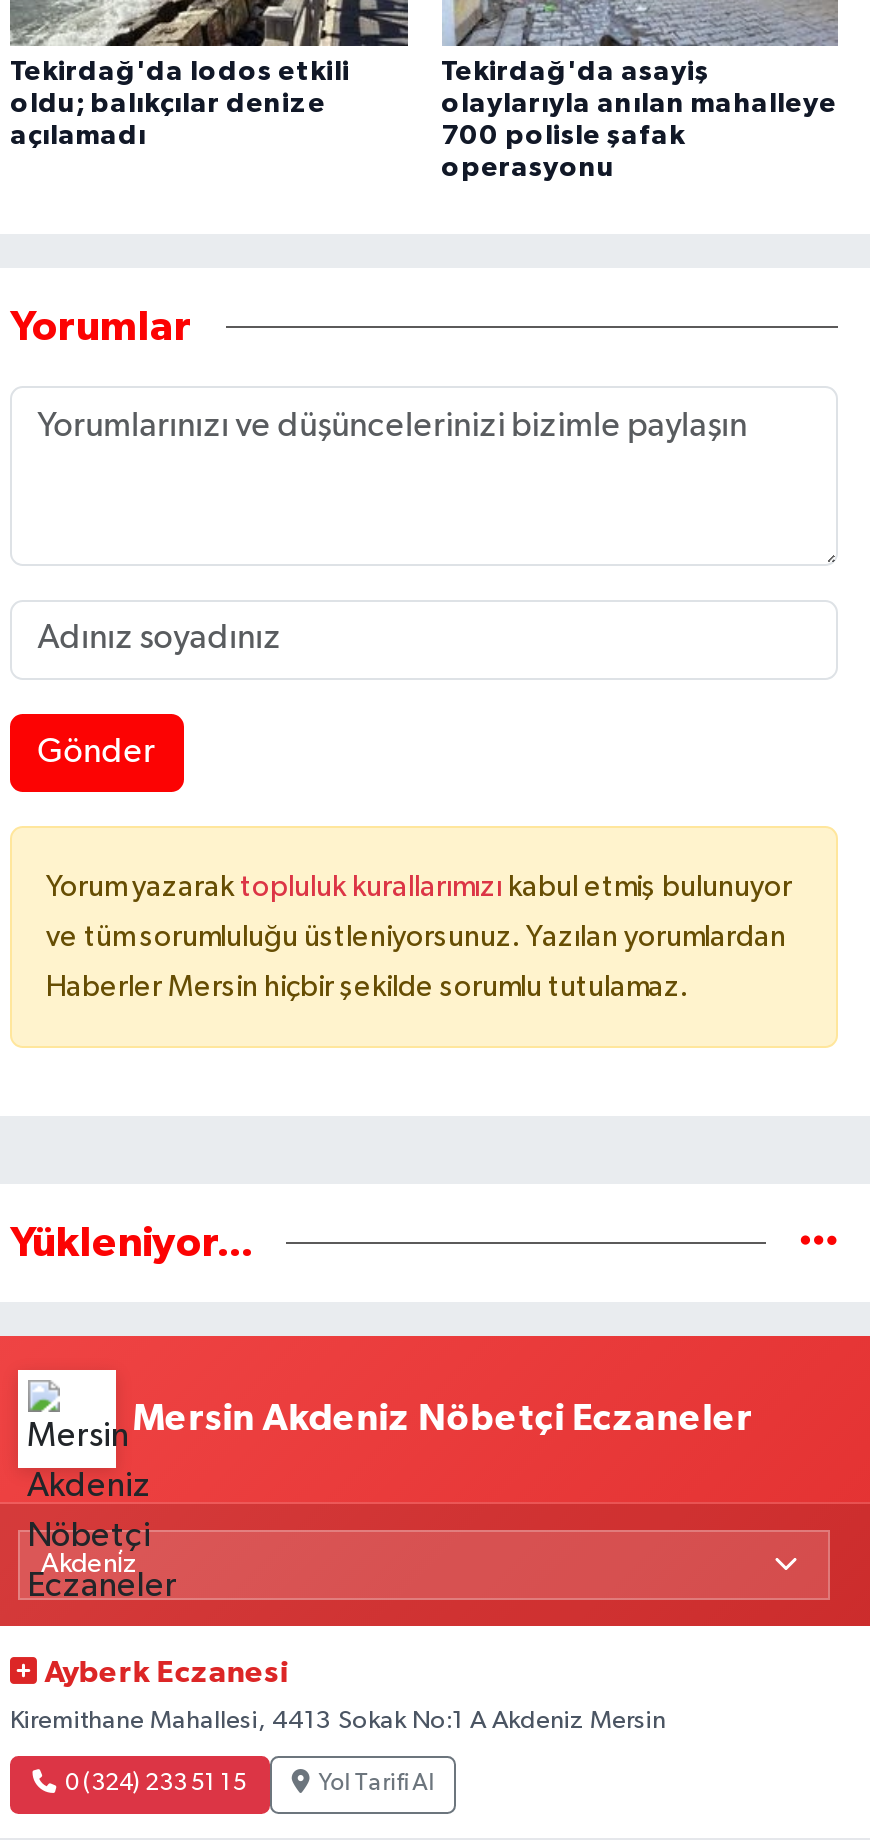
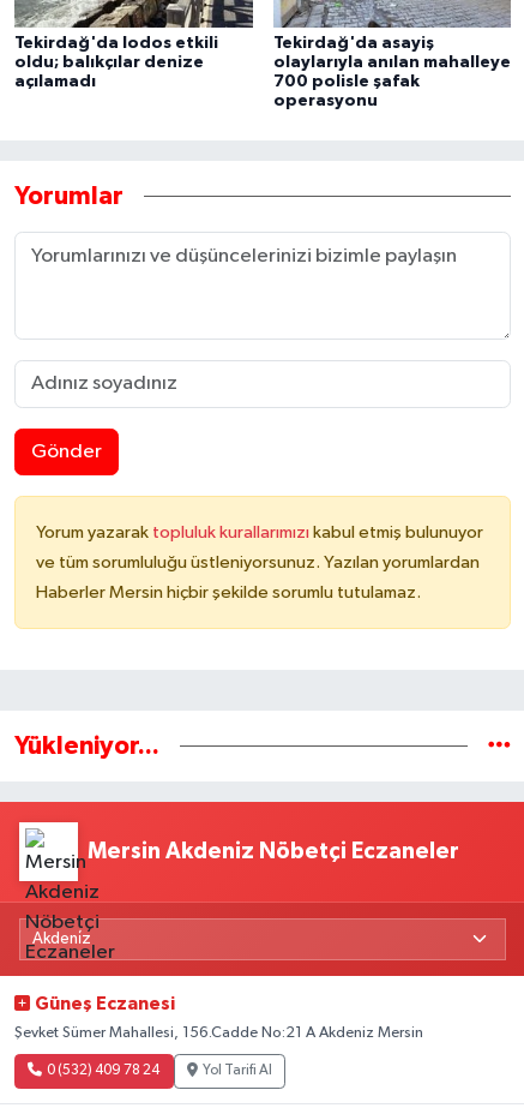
[44,1658,288,1688] Ayberk Eczanesi -> [35,995,175,1013] Güneş Eczanesi
[10,1708,666,1734] Kiremithane Mahallesi, 4413 Sokak No:1 A Akdeniz Mersin -> [14,1025,423,1041] Şevket Sümer Mahallesi, 156.Cadde No:21 A Akdeniz Mersin
[65,1771,247,1795] 0 (324) 233 51 15 -> [47,1063,160,1078] 0 (532) 409 78 24

